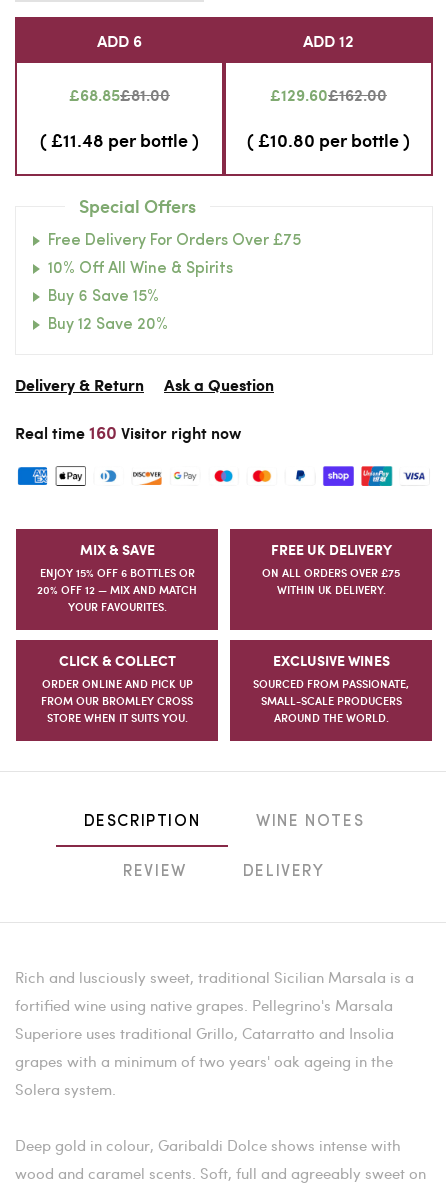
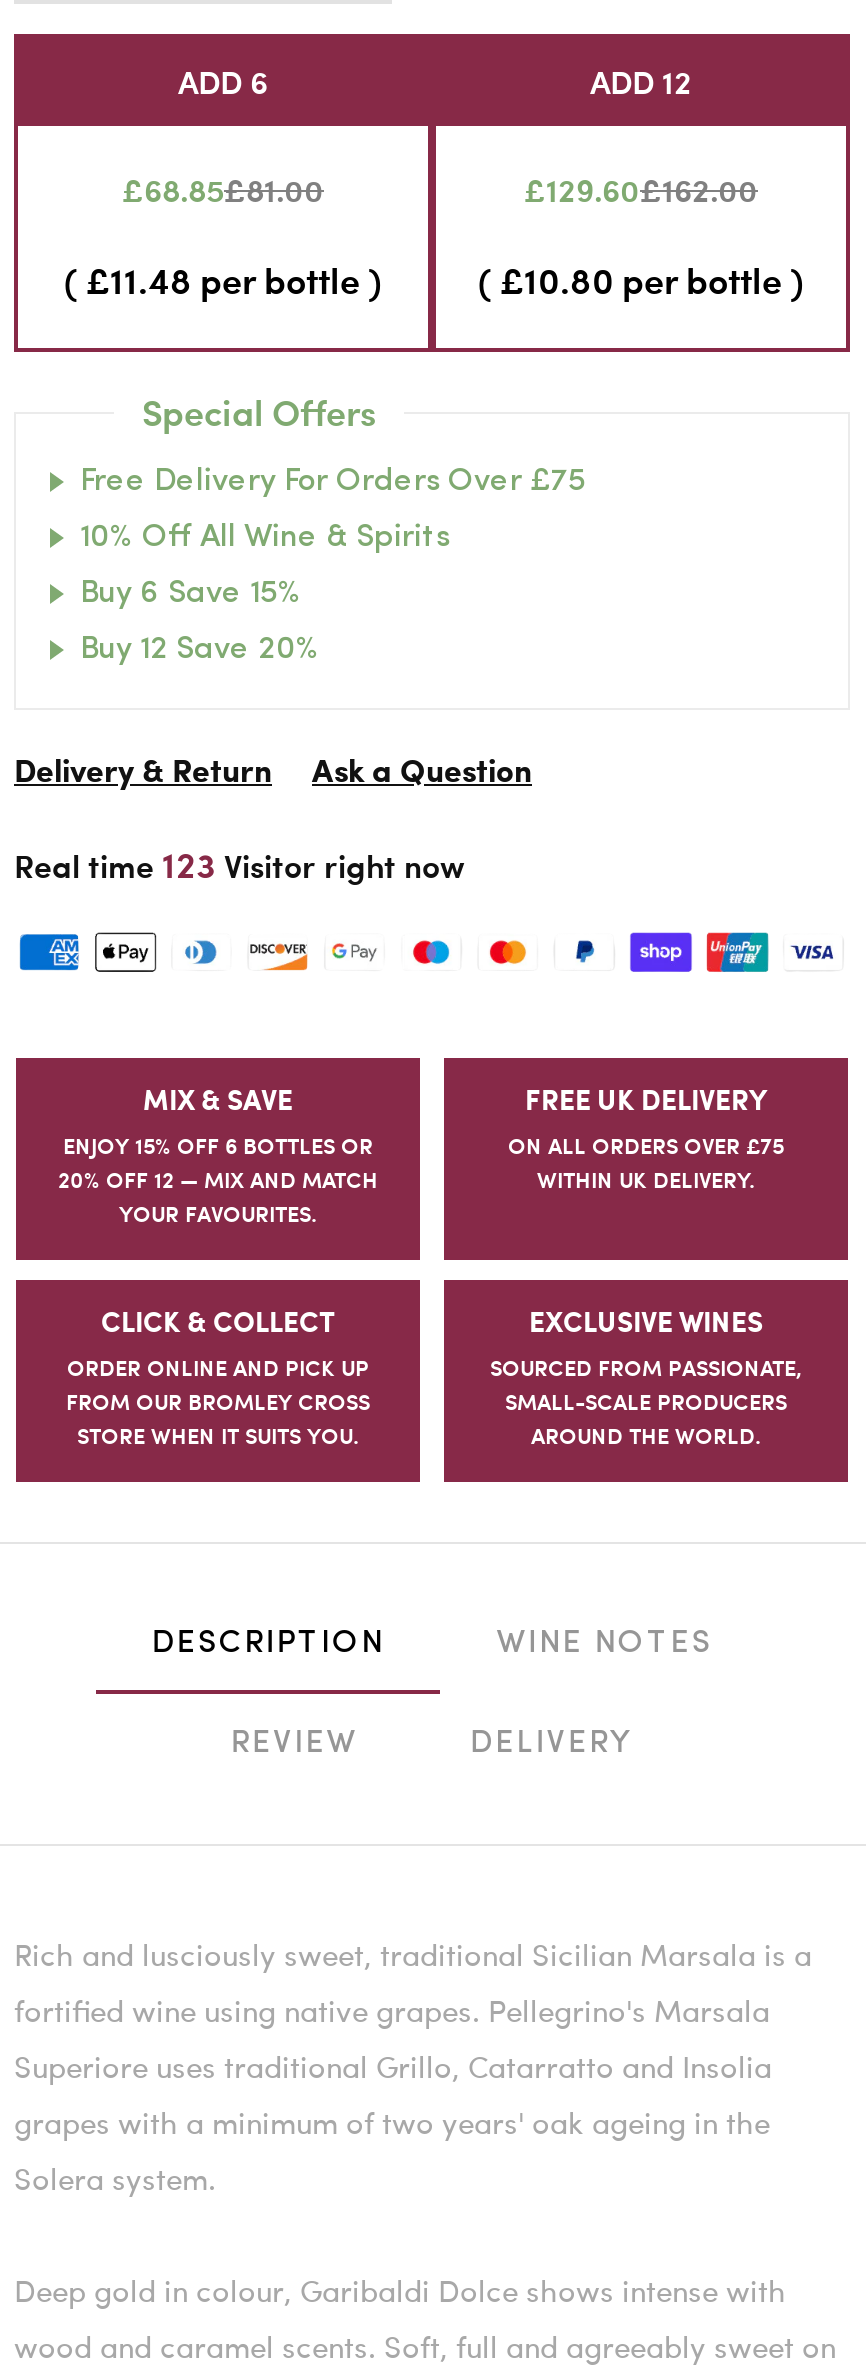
[15,419,241,445] Real time 160 Visitor right now -> [14,838,464,890] Real time 123 Visitor right now

